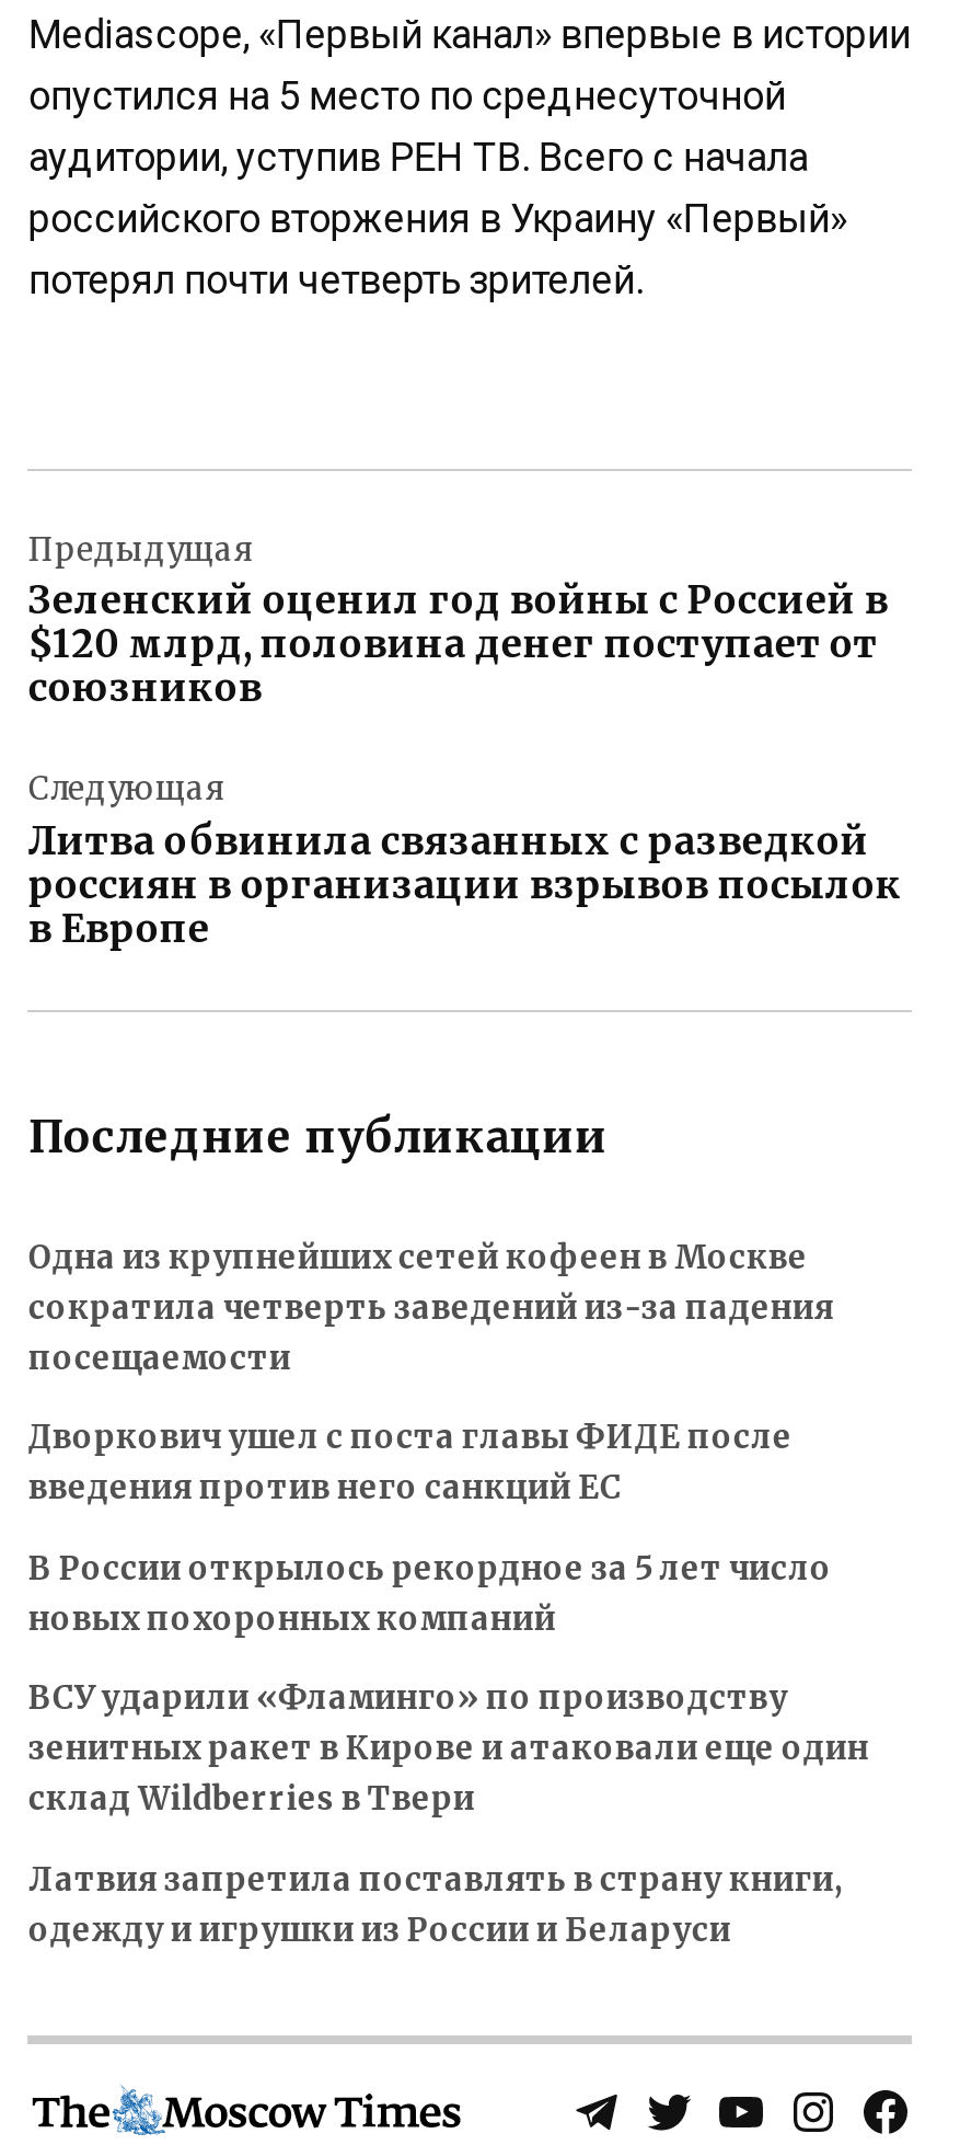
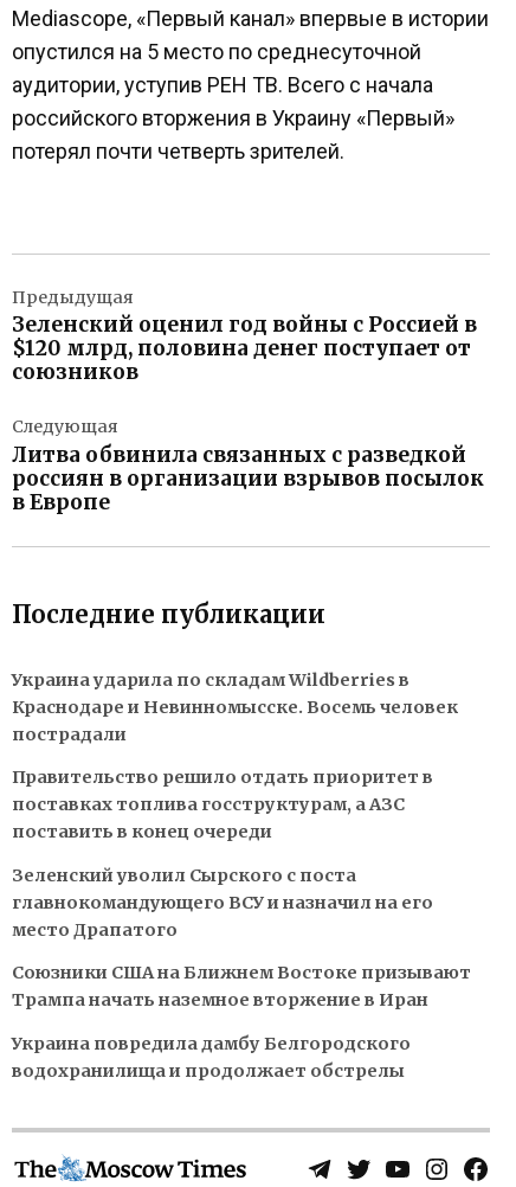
[28,1237,834,1377] Одна из крупнейших сетей кофеен в Москве | сократила четверть заведений из-за падения | посещаемости -> [12,669,458,745] Украина ударила по складам Wildberries в | Краснодаре и Невинномысске. Восемь человек | пострадали
[28,1418,792,1508] Дворкович ушел с поста главы ФИДЕ после | введения против него санкций ЕС -> [12,767,434,843] Правительство решило отдать приоритет в | поставках топлива госструктурам, а АЗС | поставить в конец очереди
[28,1548,832,1638] В России открылось рекордное за 5 лет число | новых похоронных компаний -> [12,864,434,940] Зеленский уволил Сырского с поста | главнокомандующего ВСУ и назначил на его | место Драпатого
[28,1679,869,1819] ВСУ ударили «Фламинго» по производству | зенитных ракет в Кирове и атаковали еще один | склад Wildberries в Твери -> [12,962,472,1011] Союзники США на Ближнем Востоке призывают | Трампа начать наземное вторжение в Иран
[28,1860,843,1949] Латвия запретила поставлять в страну книги, | одежду и игрушки из России и Беларуси -> [12,1033,411,1081] Украина повредила дамбу Белгородского | водохранилища и продолжает обстрелы

